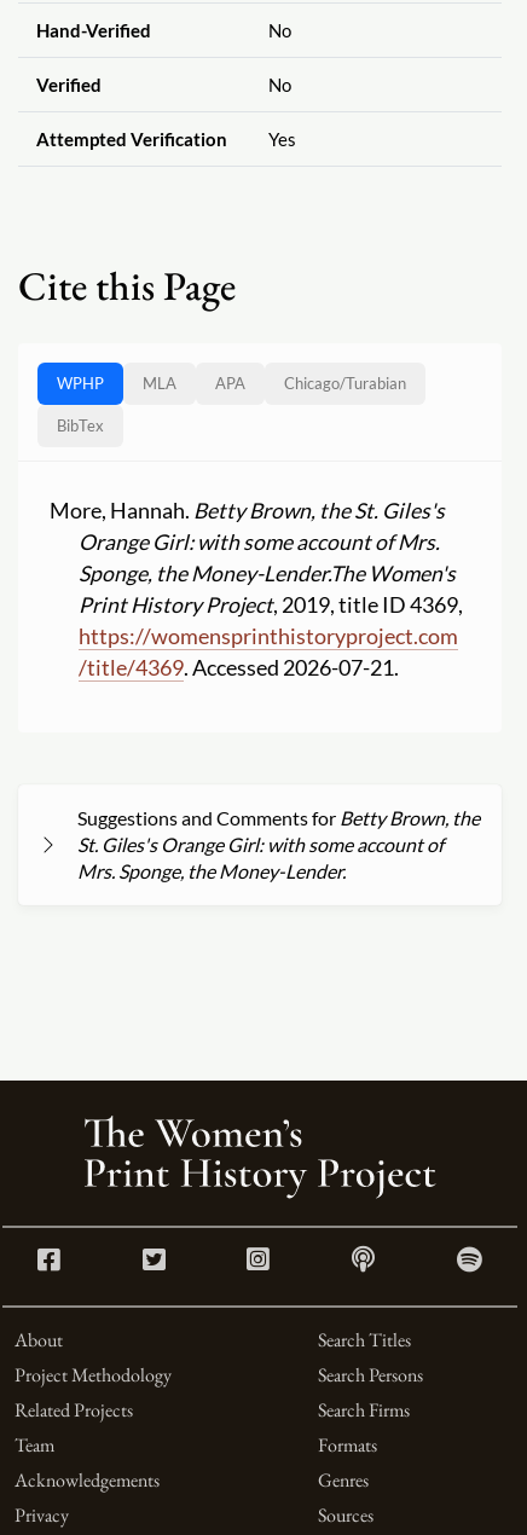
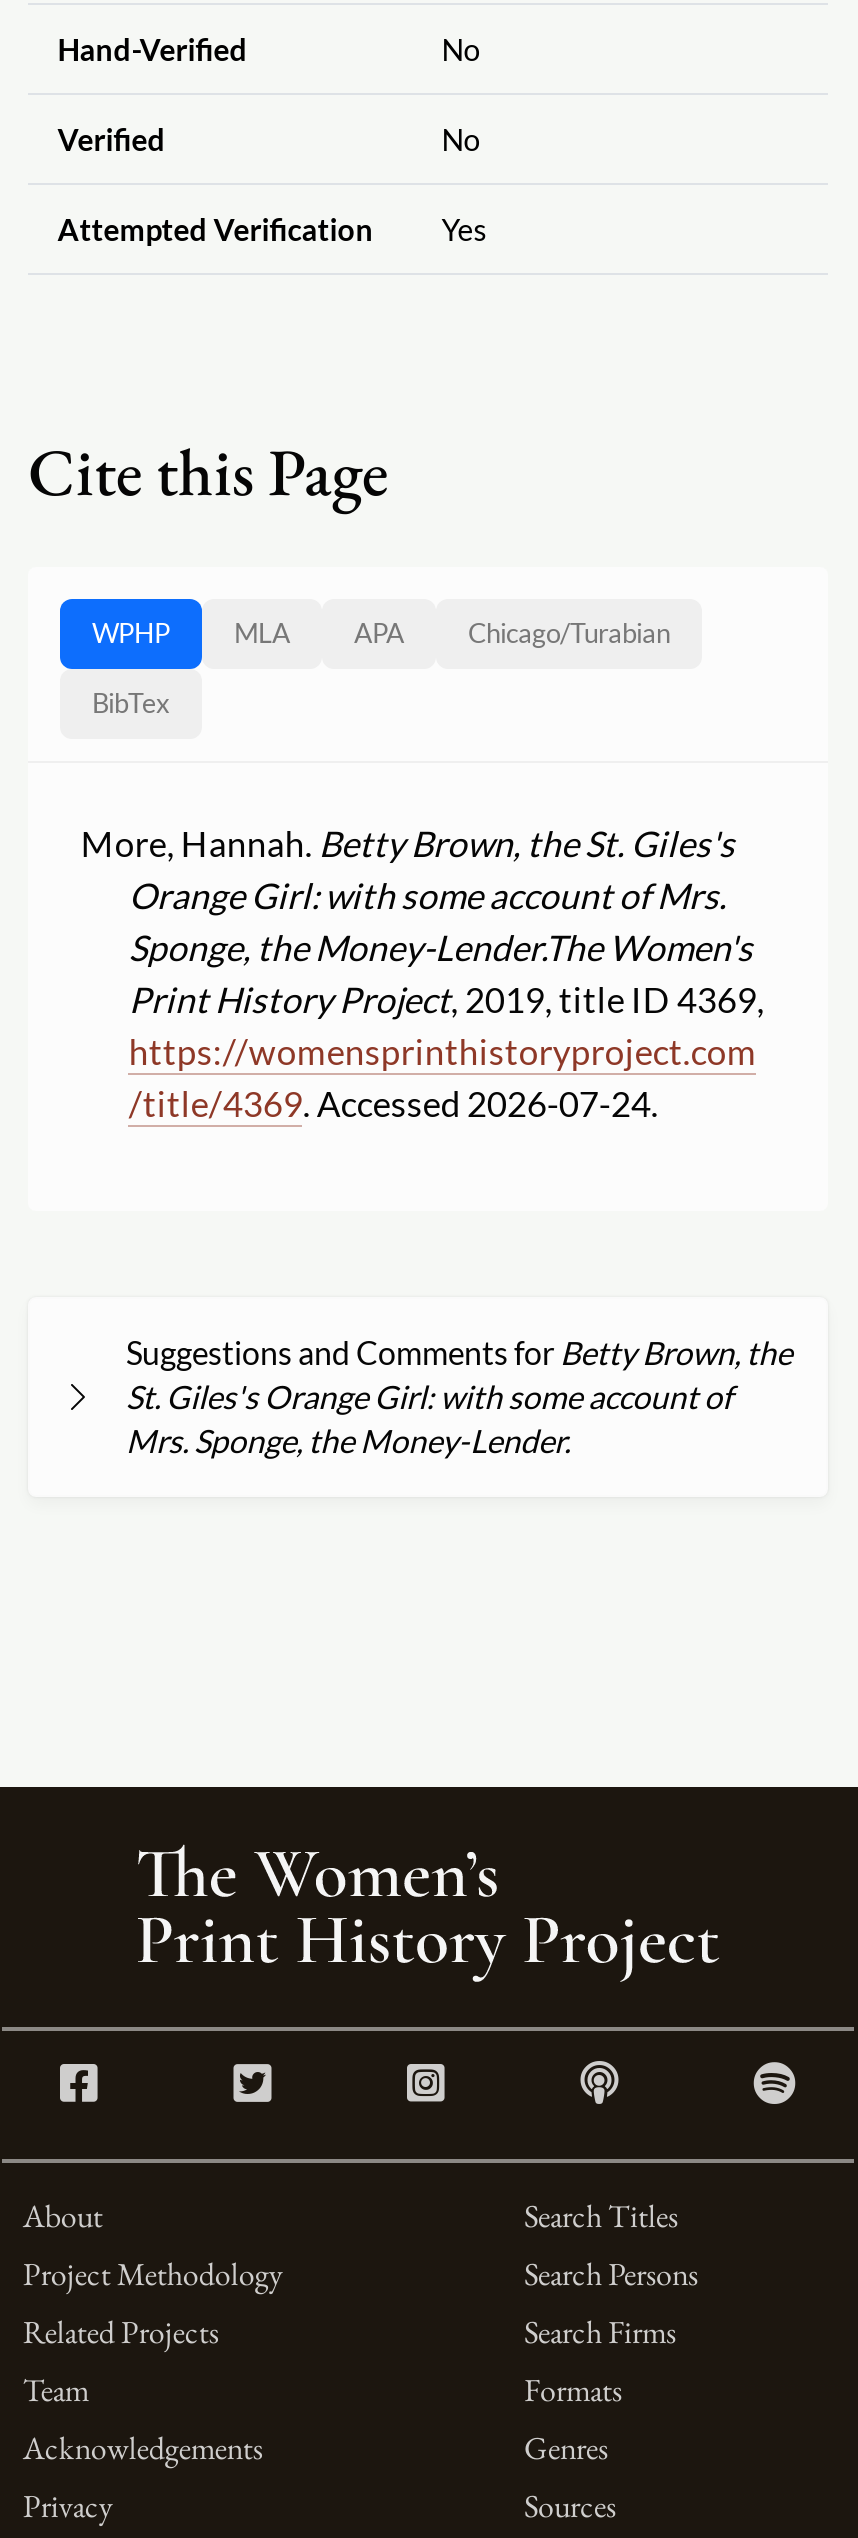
[79,655,399,680] /title/4369. Accessed 2026-07-21. -> [129,1083,659,1125] /title/4369. Accessed 2026-07-24.

